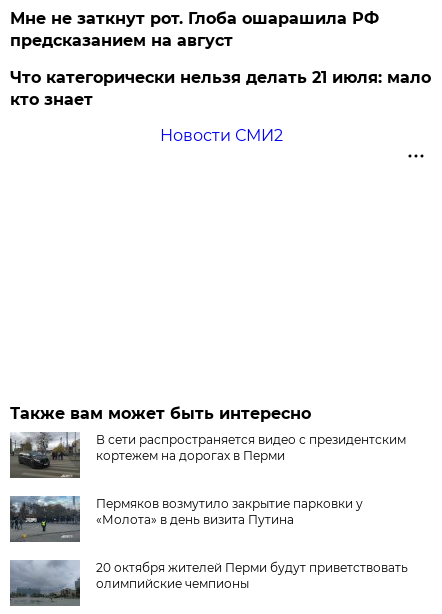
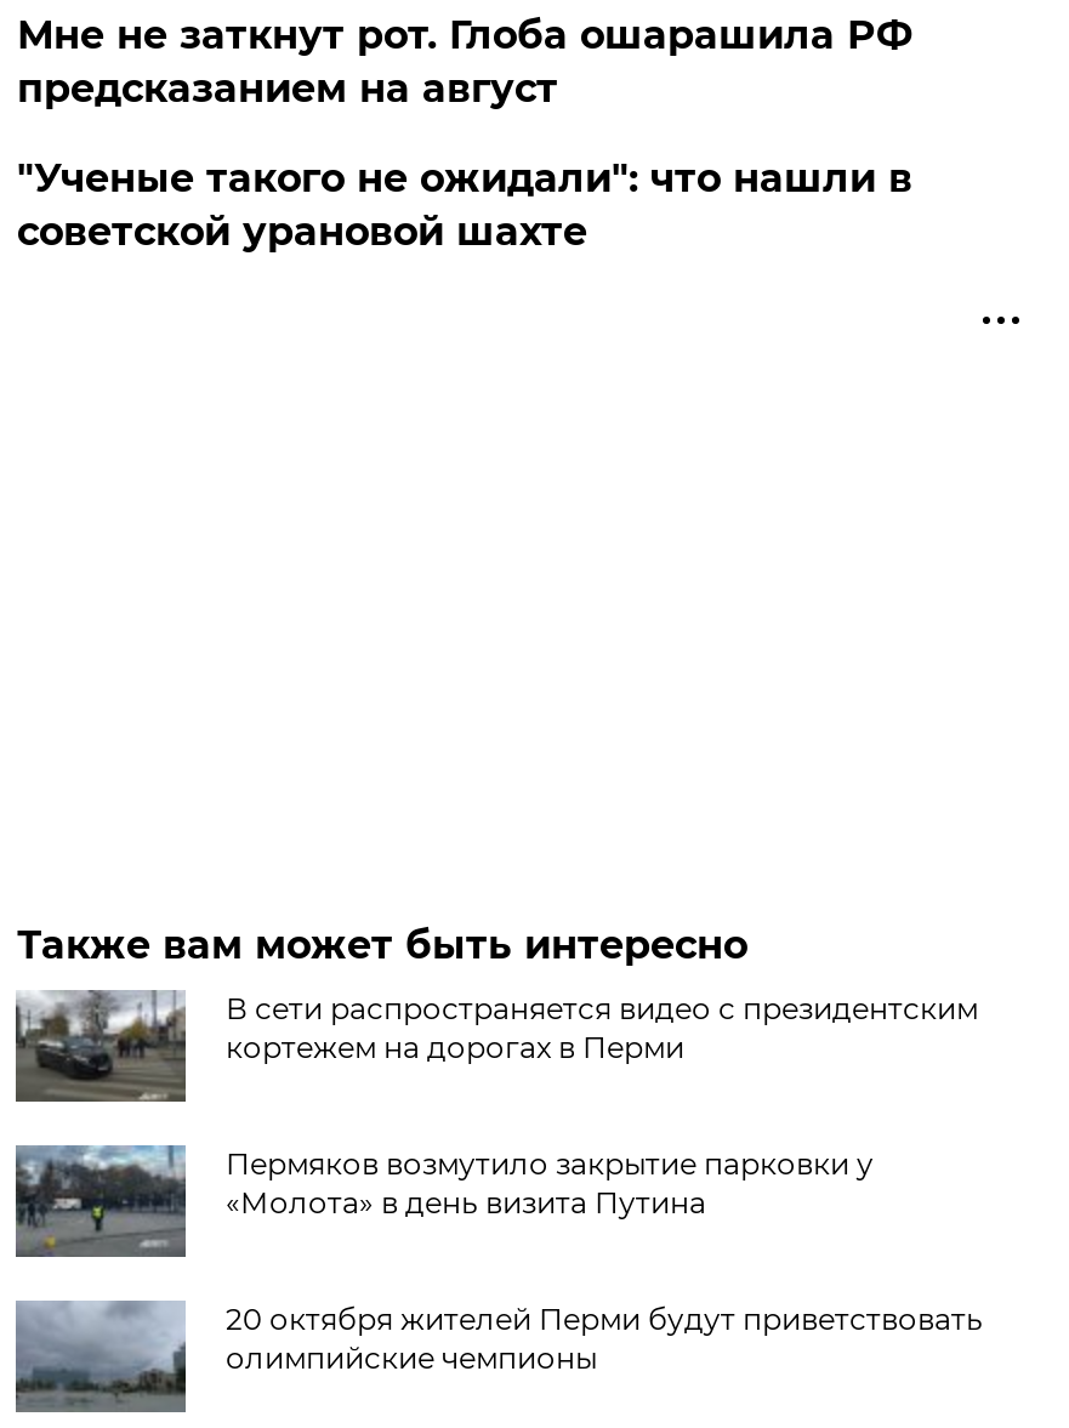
[10,68,431,145] Что категорически нельзя делать 21 июля: мало | кто знает | Новости СМИ2 -> [17,155,912,255] "Ученые такого не ожидали": что нашли в | советской урановой шахте

